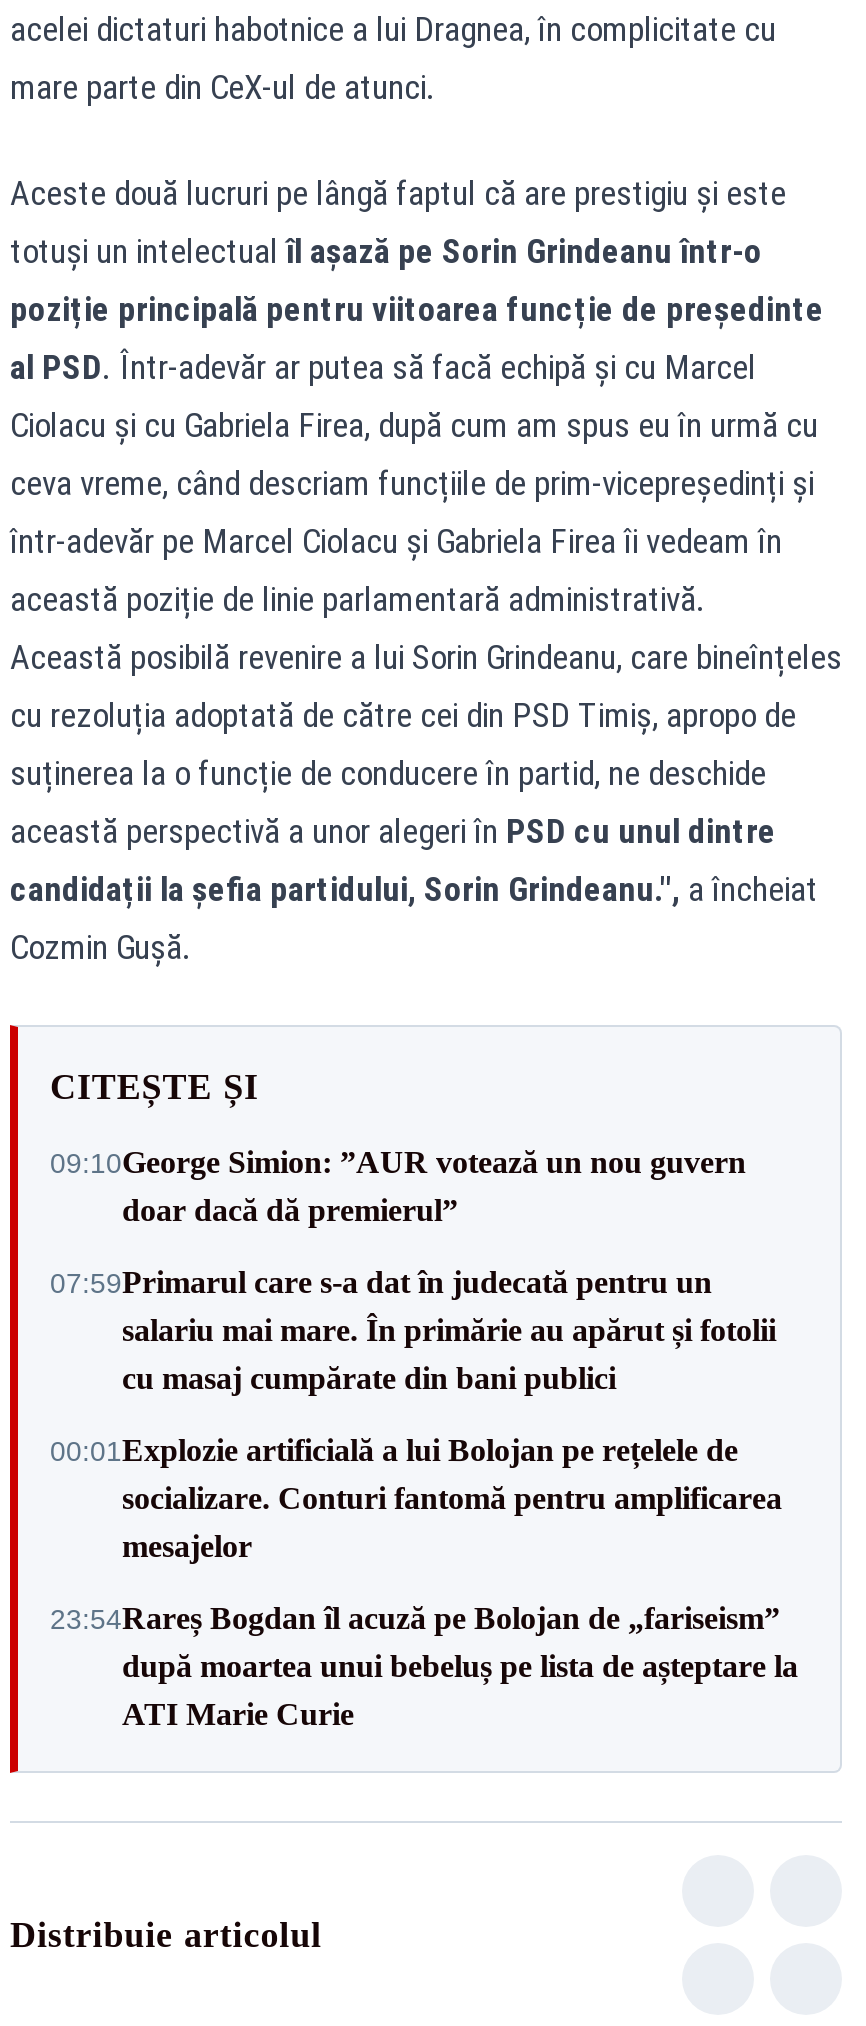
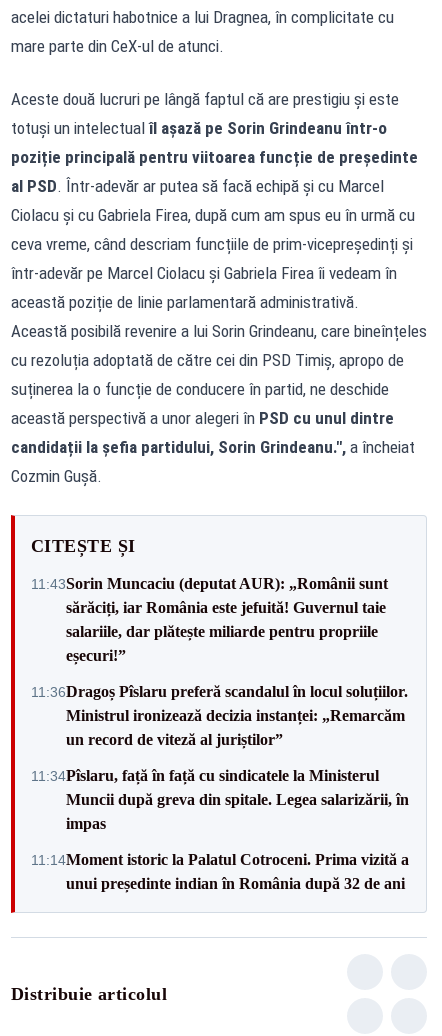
[50,1145,746,1227] 09:10George Simion: ”AUR votează un nou guvern | doar dacă dă premierul” -> [31,574,388,663] 11:43Sorin Muncaciu (deputat AUR): „Românii sunt | sărăciți, iar România este jefuită! Guvernul taie | salariile, dar plătește miliarde pentru propriile | eșecuri!”
[50,1265,776,1395] 07:59Primarul care s-a dat în judecată pentru un | salariu mai mare. În primărie au apărut și fotolii | cu masaj cumpărate din bani publici -> [31,682,408,747] 11:36Dragoș Pîslaru preferă scandalul în locul soluțiilor. | Ministrul ironizează decizia instanței: „Remarcăm | un record de viteză al juriștilor”
[50,1433,782,1563] 00:01Explozie artificială a lui Bolojan pe rețelele de | socializare. Conturi fantomă pentru amplificarea | mesajelor -> [31,766,409,831] 11:34Pîslaru, față în față cu sindicatele la Ministerul | Muncii după greva din spitale. Legea salarizării, în | impas
[50,1601,798,1731] 23:54Rareș Bogdan îl acuză pe Bolojan de „fariseism” | după moartea unui bebeluș pe lista de așteptare la | ATI Marie Curie -> [31,850,409,891] 11:14Moment istoric la Palatul Cotroceni. Prima vizită a | unui președinte indian în România după 32 de ani

